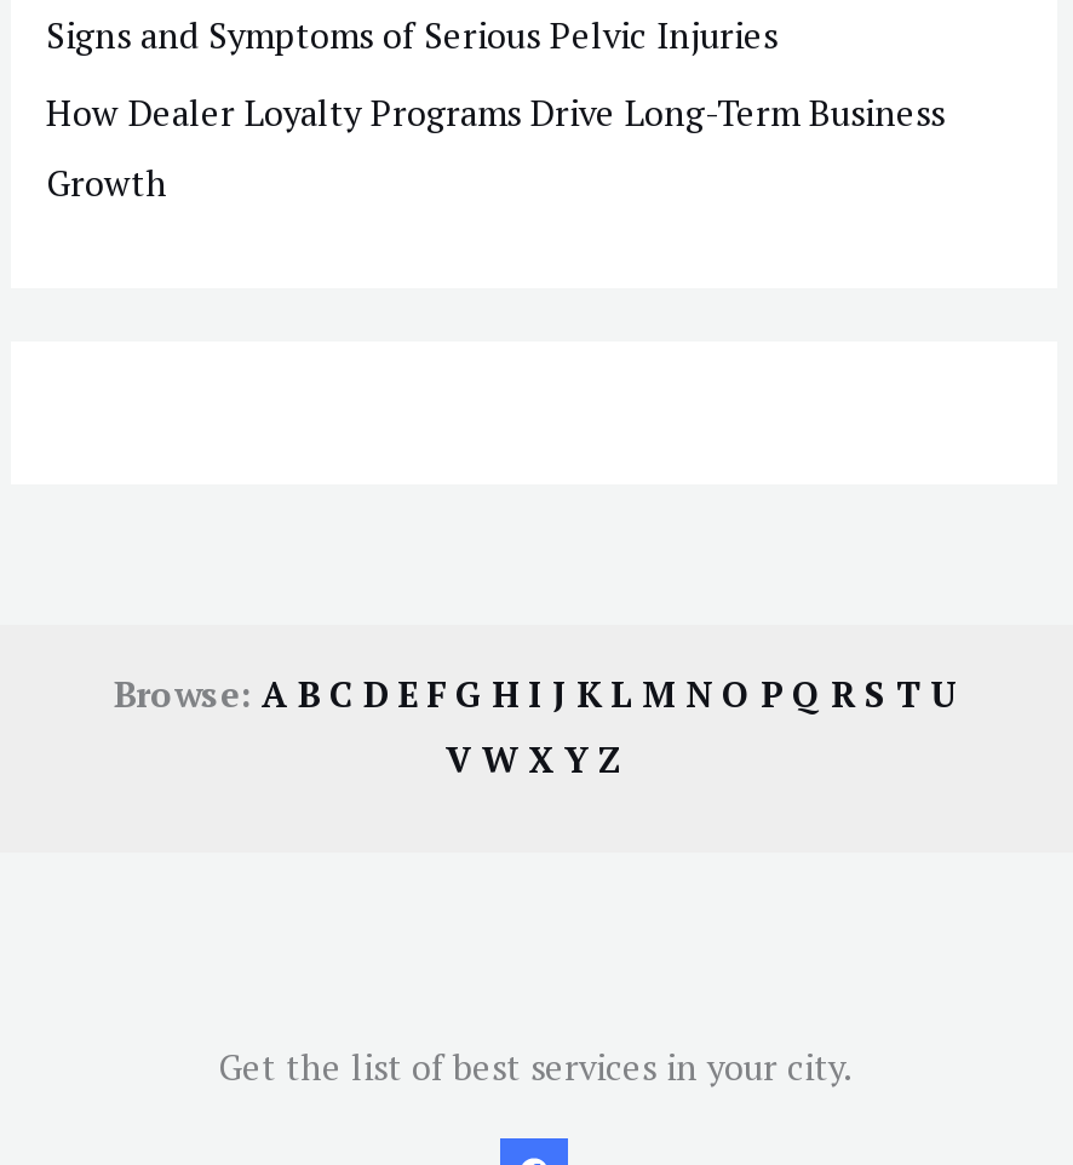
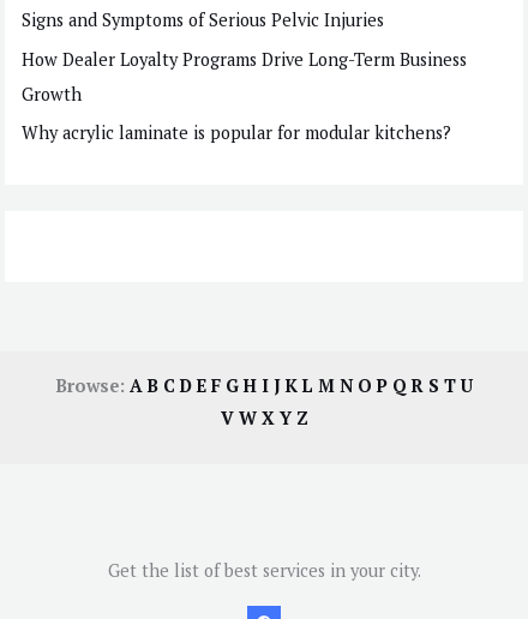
none -> [22,121,452,144] Why acrylic laminate is popular for modular kitchens?

